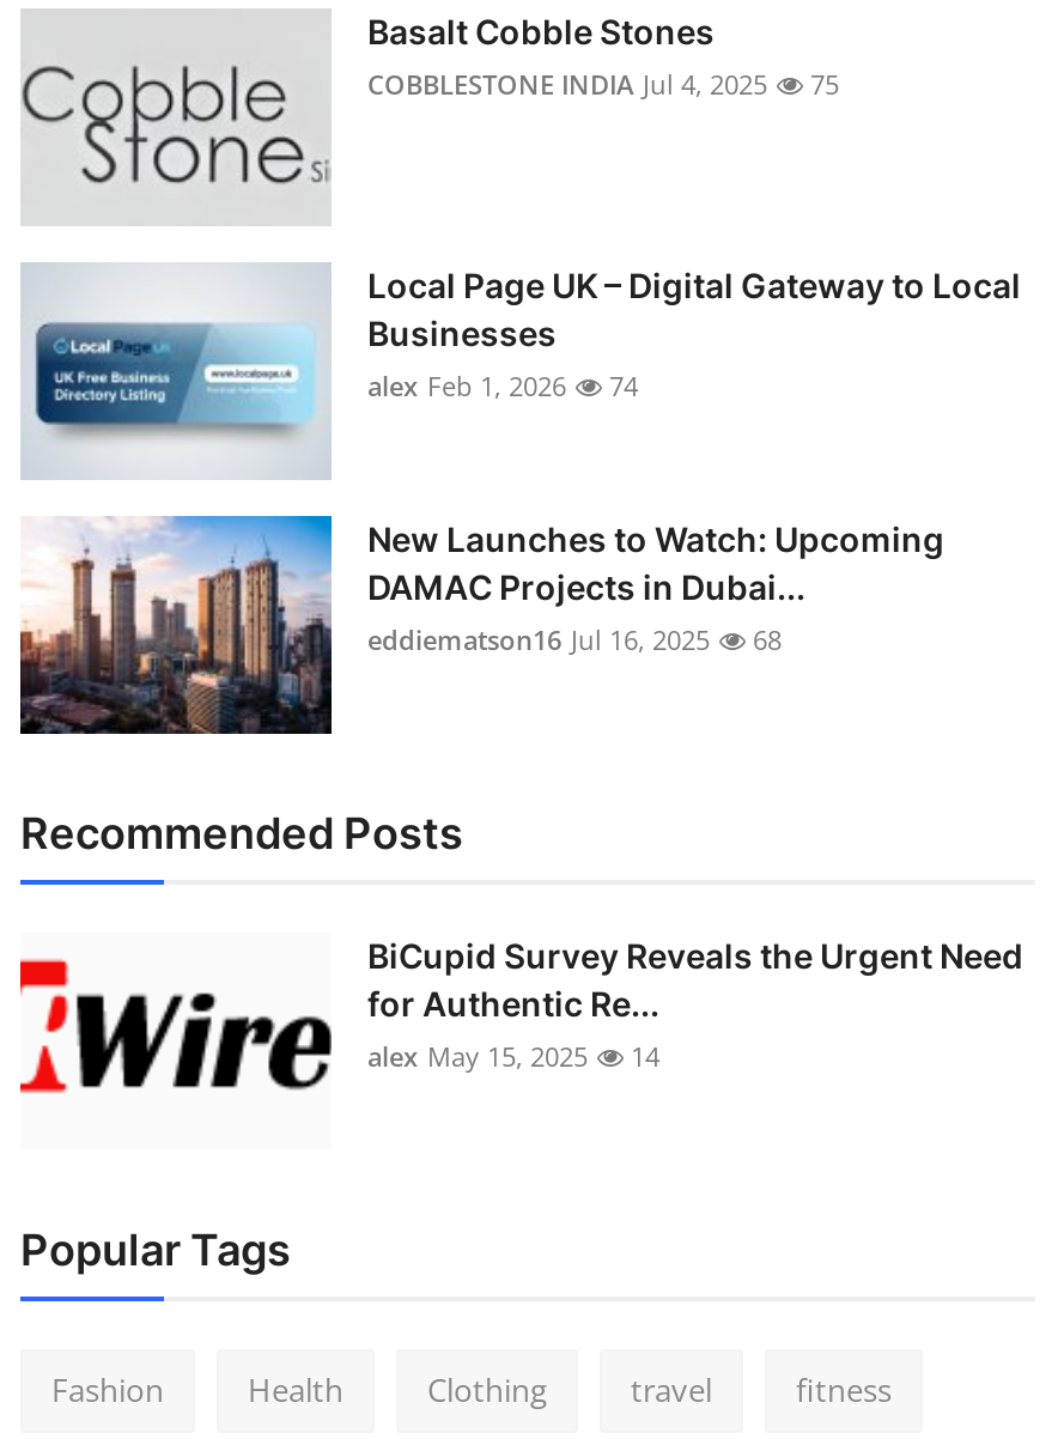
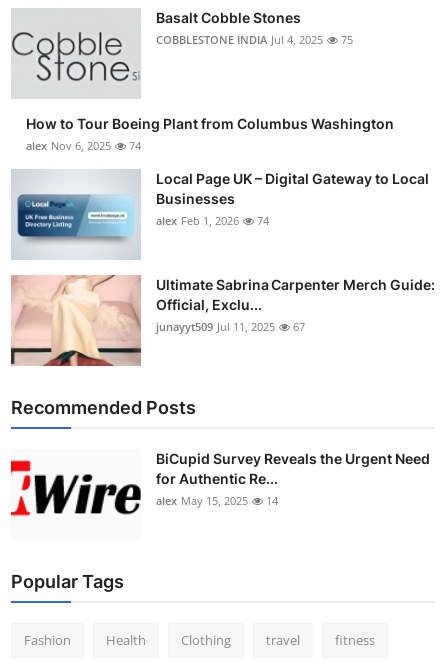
none -> [26,115,394,153] How to Tour Boeing Plant from Columbus Washington | alex Nov 6, 2025 | 74
[18,514,944,736] [image] | New Launches to Watch: Upcoming | DAMAC Projects in Dubai... | eddiematson16 Jul 16, 2025 | 68 -> [10,274,435,367] [image] | Ultimate Sabrina Carpenter Merch Guide: | Official, Exclu... | junayyt509 Jul 11, 2025 | 67

